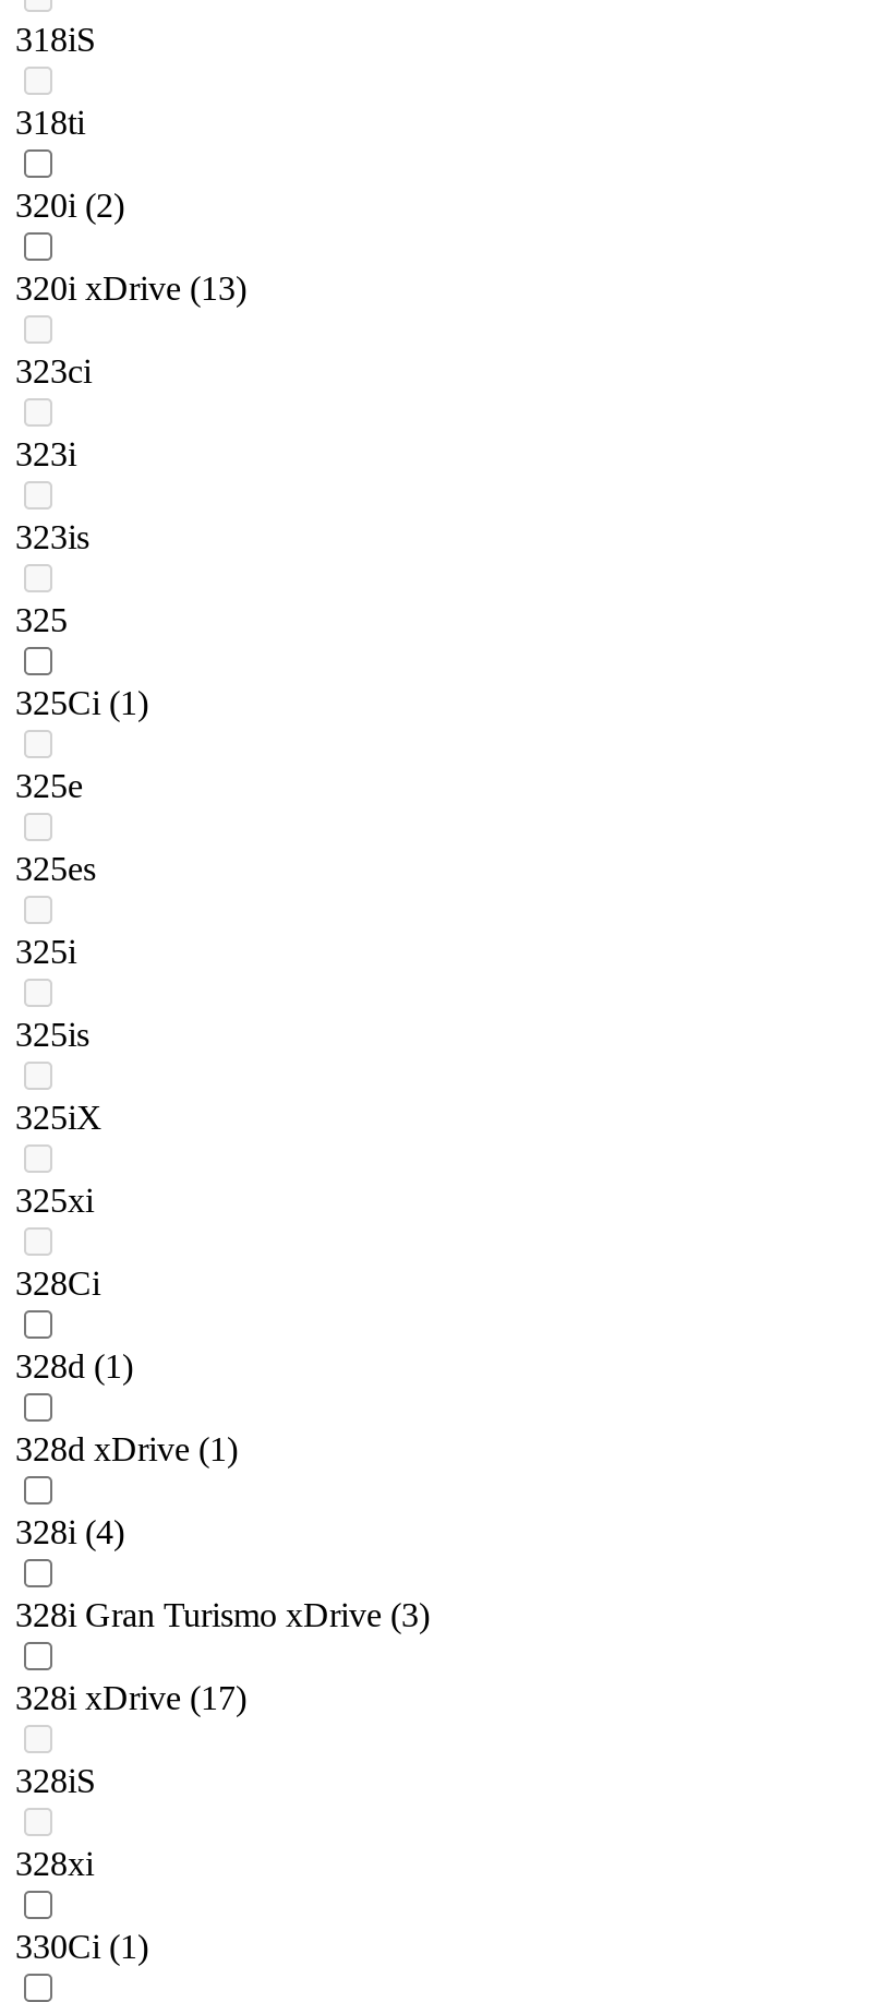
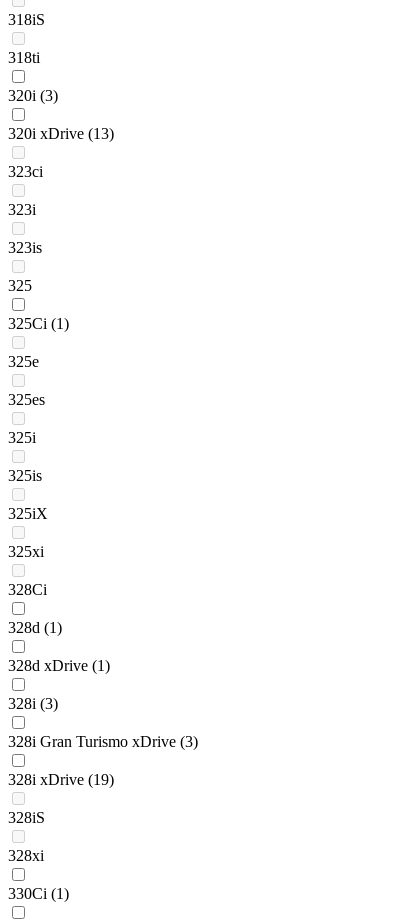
[15,187,124,225] 320i (2) -> [8,87,58,104] 320i (3)
[15,1514,124,1551] 328i (4) -> [8,695,58,712] 328i (3)
[15,1680,246,1717] 328i xDrive (17) -> [8,771,114,788] 328i xDrive (19)

